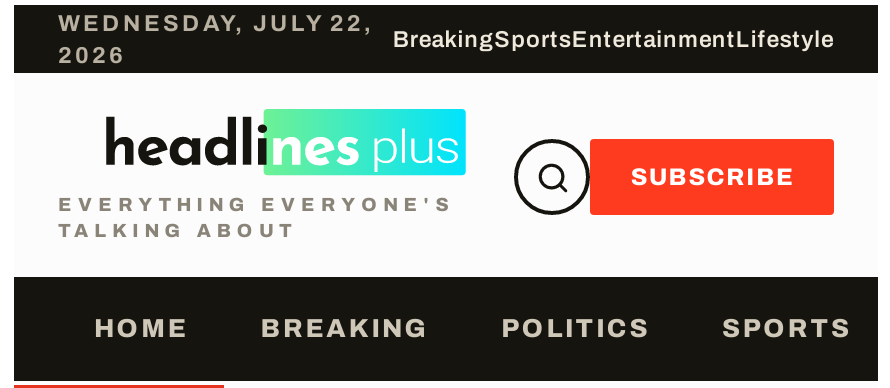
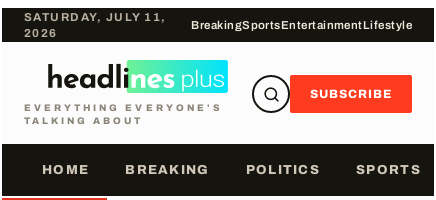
[58,11,375,35] WEDNESDAY, JULY 22, -> [24,11,167,23] SATURDAY, JULY 11,

